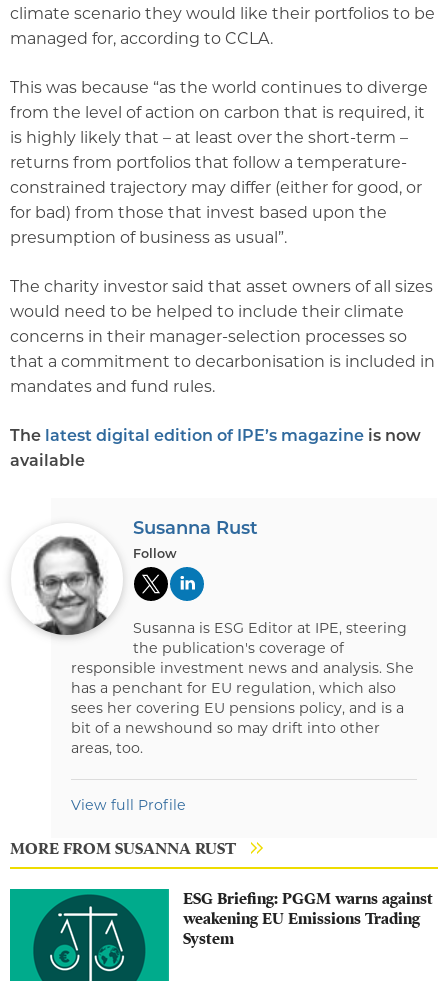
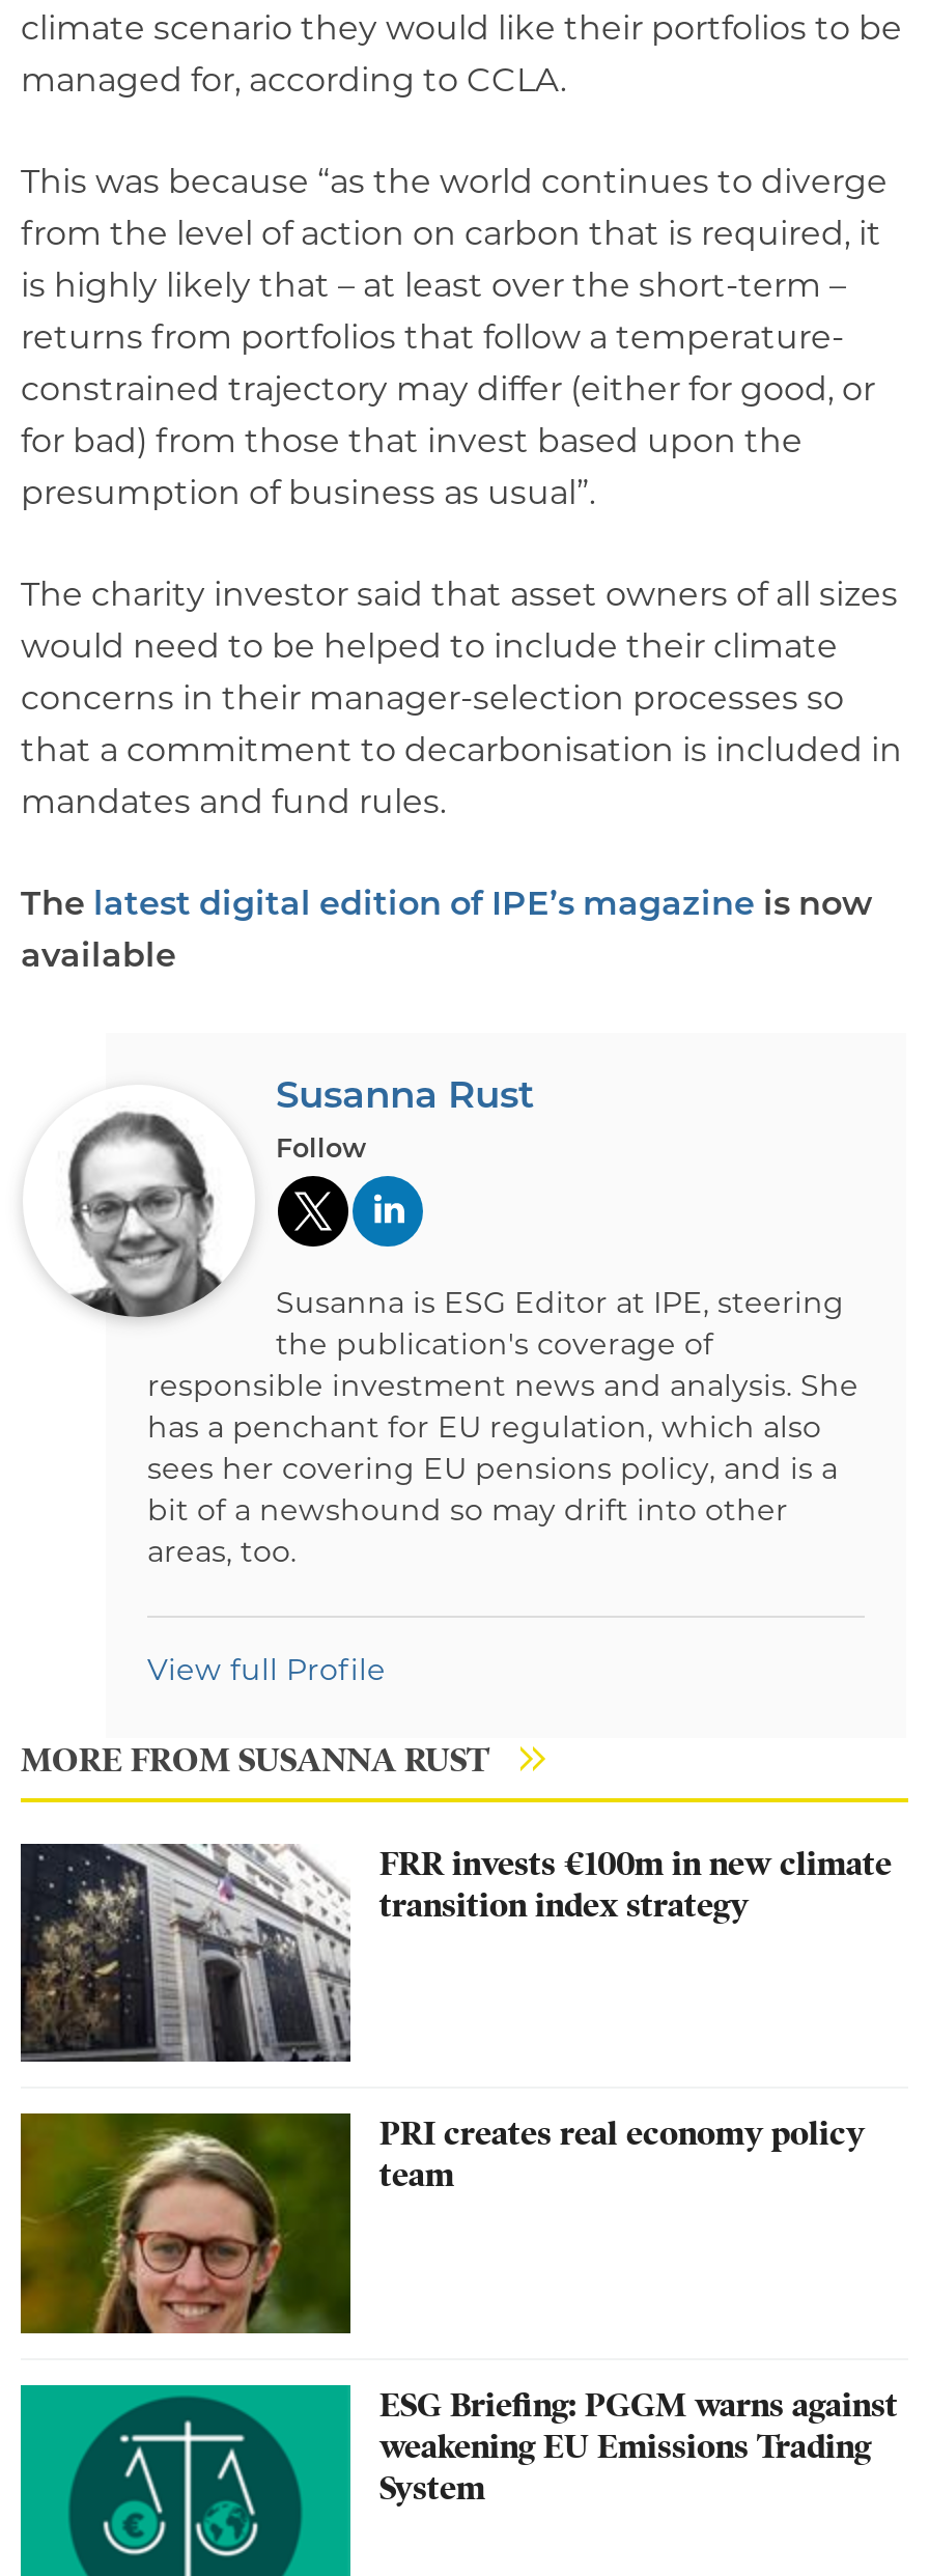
none -> [19,1842,892,2064] [image] | FRR invests €100m in new climate | transition index strategy
none -> [19,2111,865,2344] [image] | PRI creates real economy policy | team

